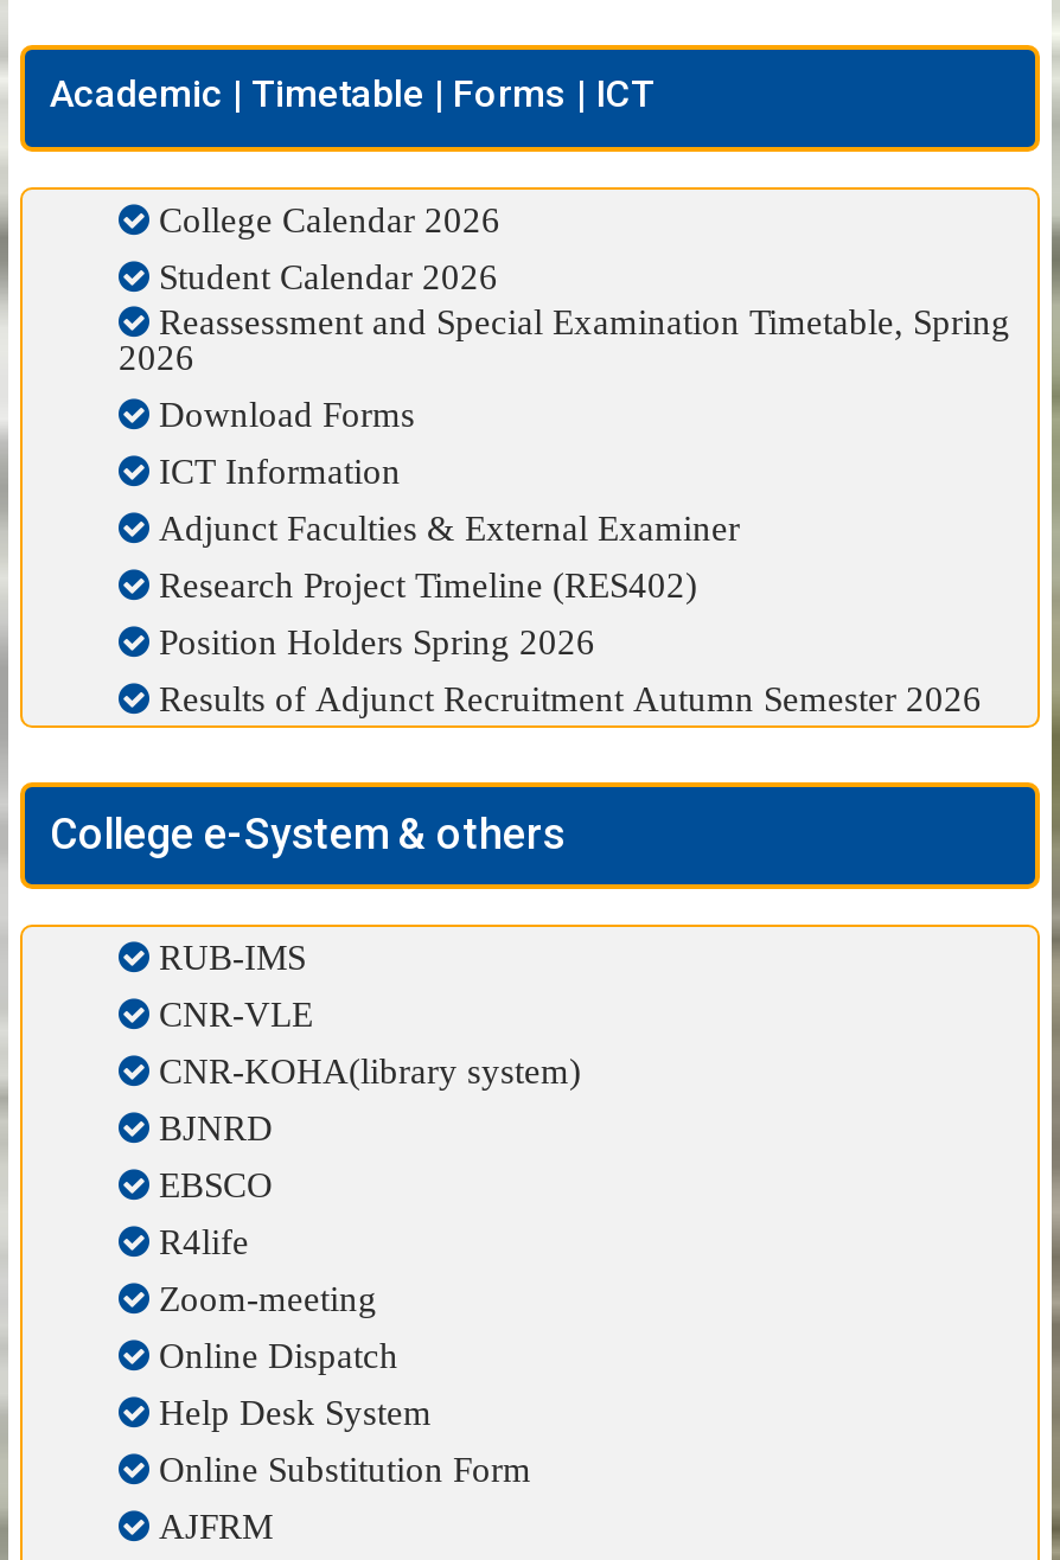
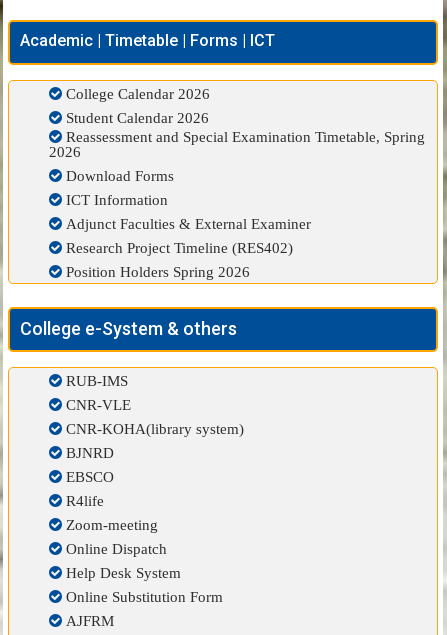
[159,681,982,717] Results of Adjunct Recruitment Autumn Semester 2026 -> none

